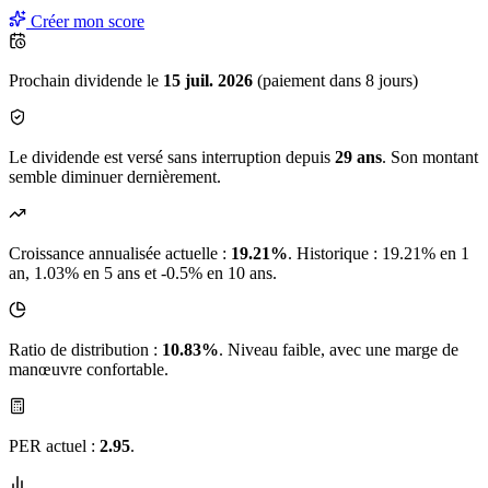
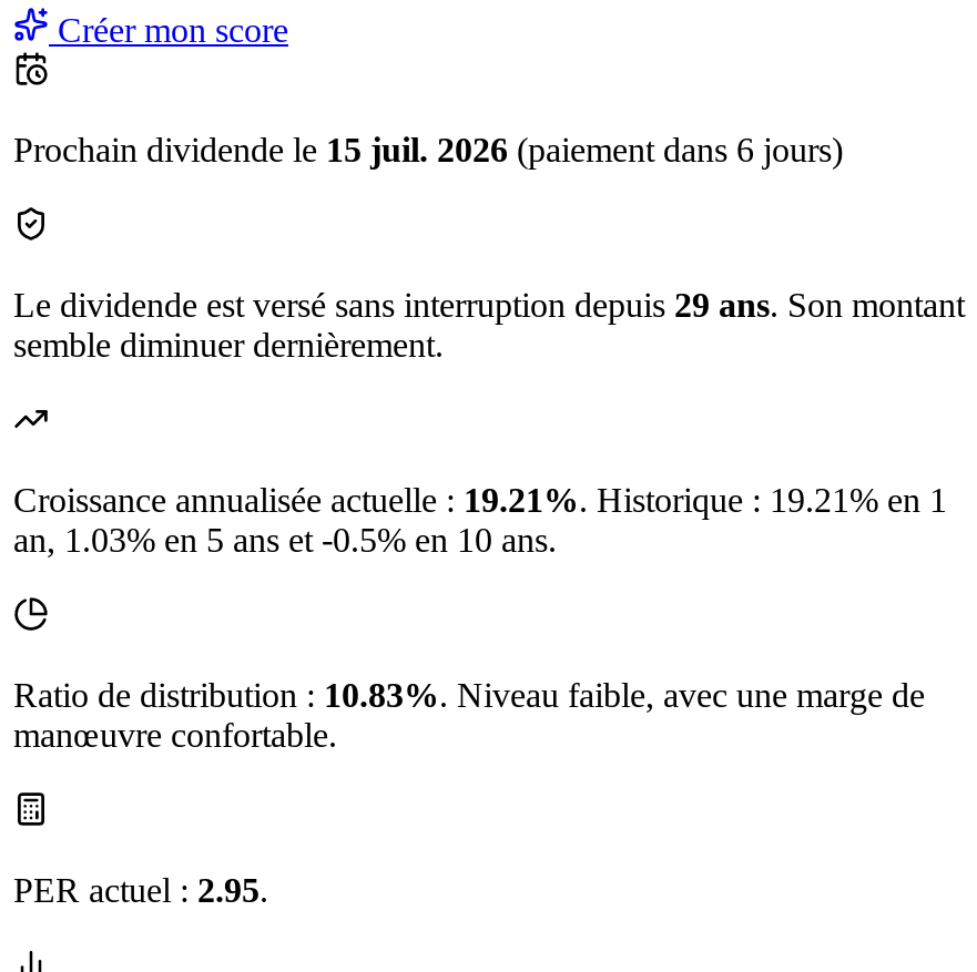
[9,71,418,90] Prochain dividende le 15 juil. 2026 (paiement dans 8 jours) -> [13,131,843,169] Prochain dividende le 15 juil. 2026 (paiement dans 6 jours)

